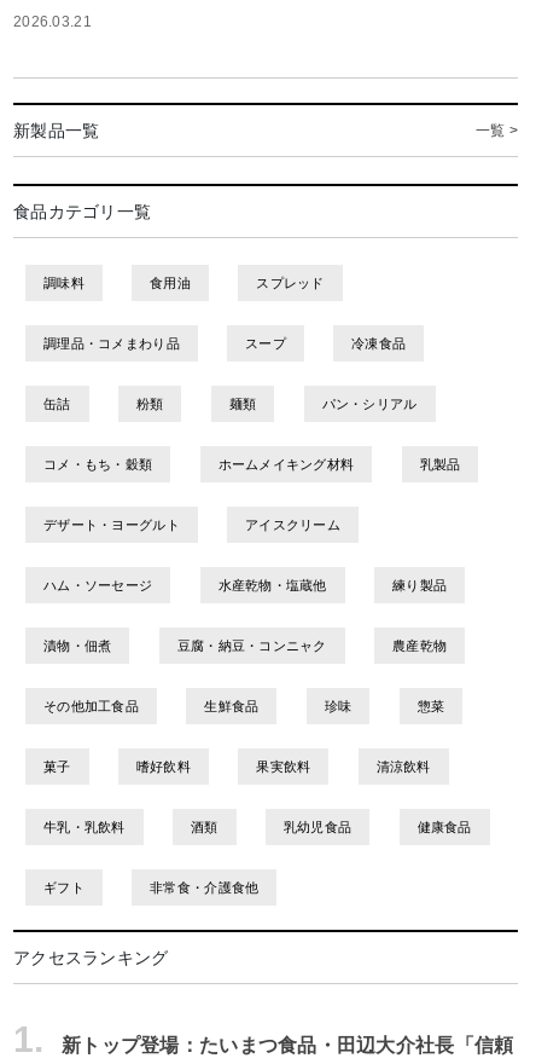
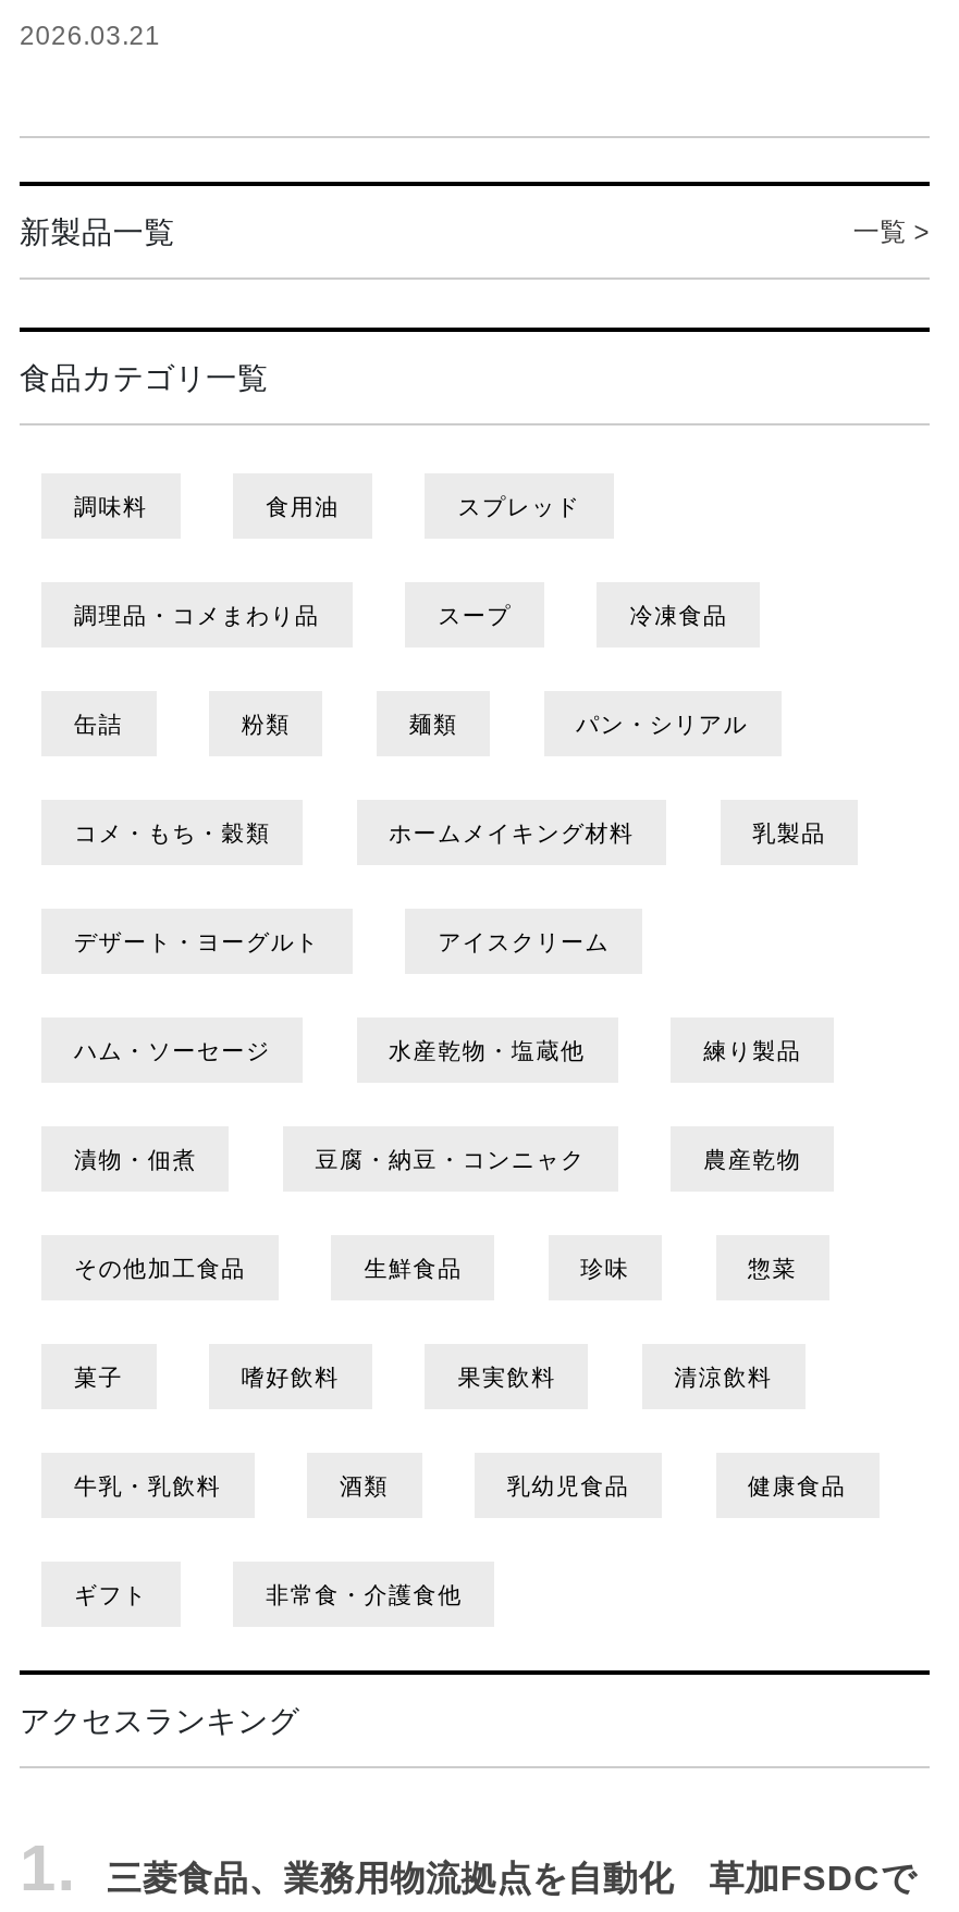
[62,1035,514,1056] 新トップ登場：たいまつ食品・田辺大介社長「信頼 -> [107,1861,916,1898] 三菱食品、業務用物流拠点を自動化 草加FSDCで

